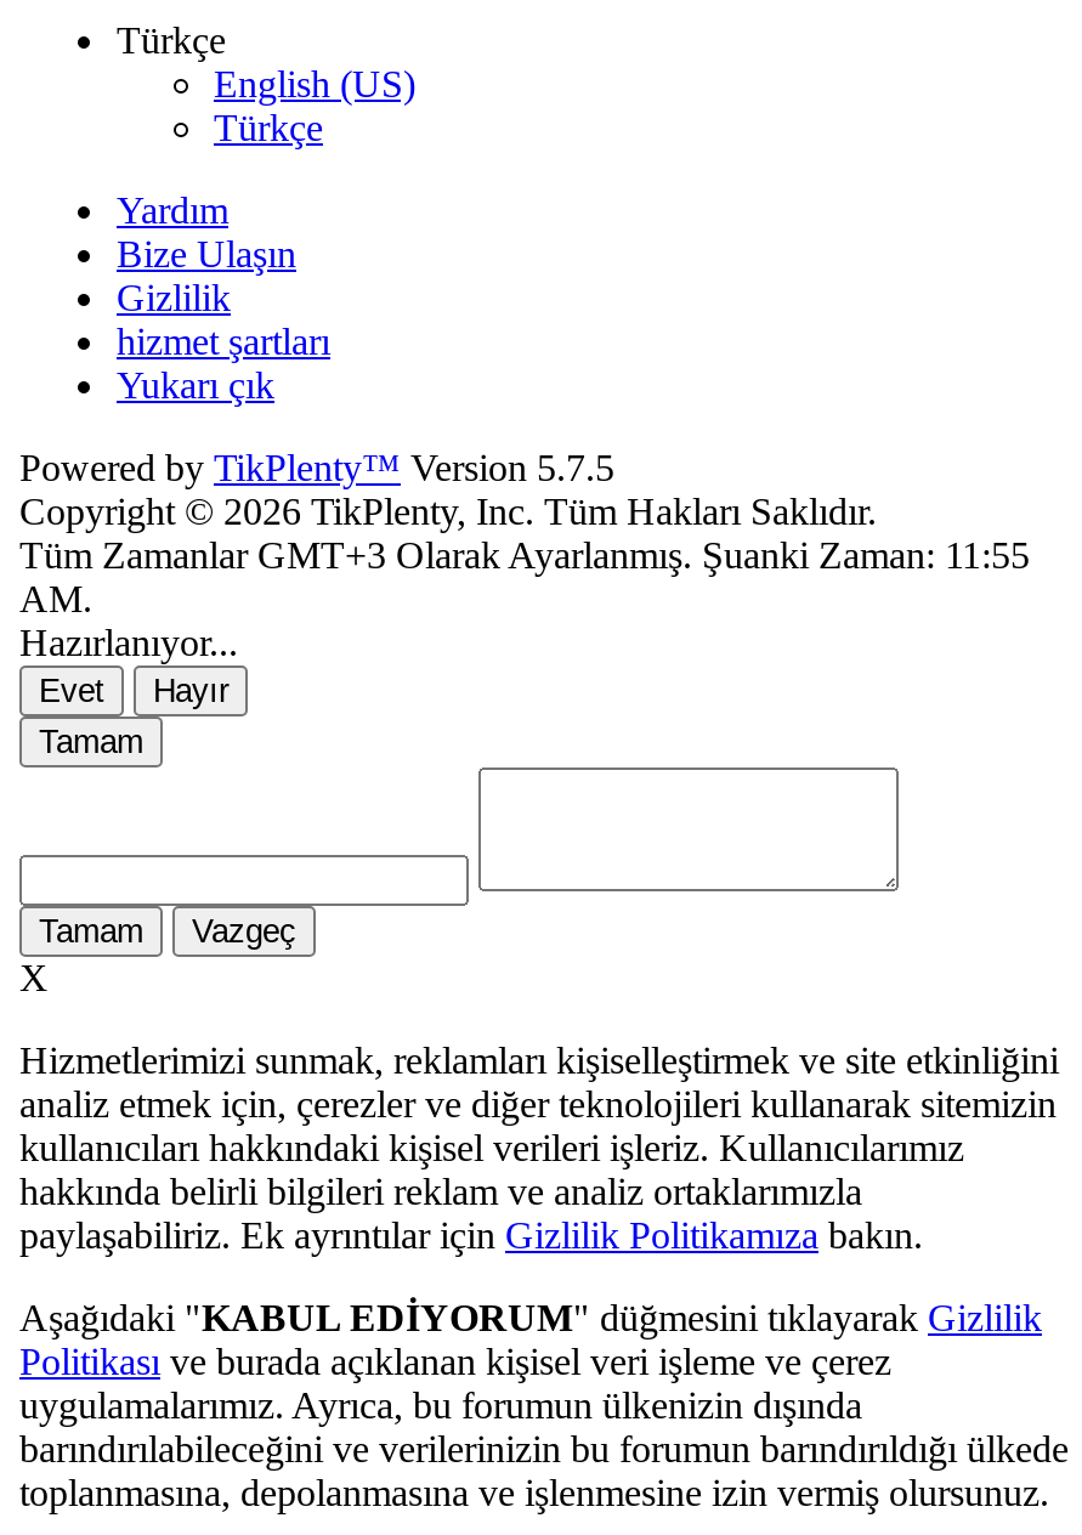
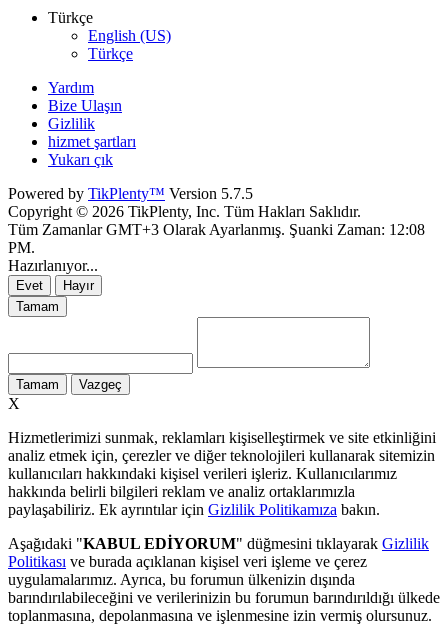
[19,535,1030,620] Tüm Zamanlar GMT+3 Olarak Ayarlanmış. Şuanki Zaman: 11:55 | AM. -> [8,221,425,256] Tüm Zamanlar GMT+3 Olarak Ayarlanmış. Şuanki Zaman: 12:08 | PM.

